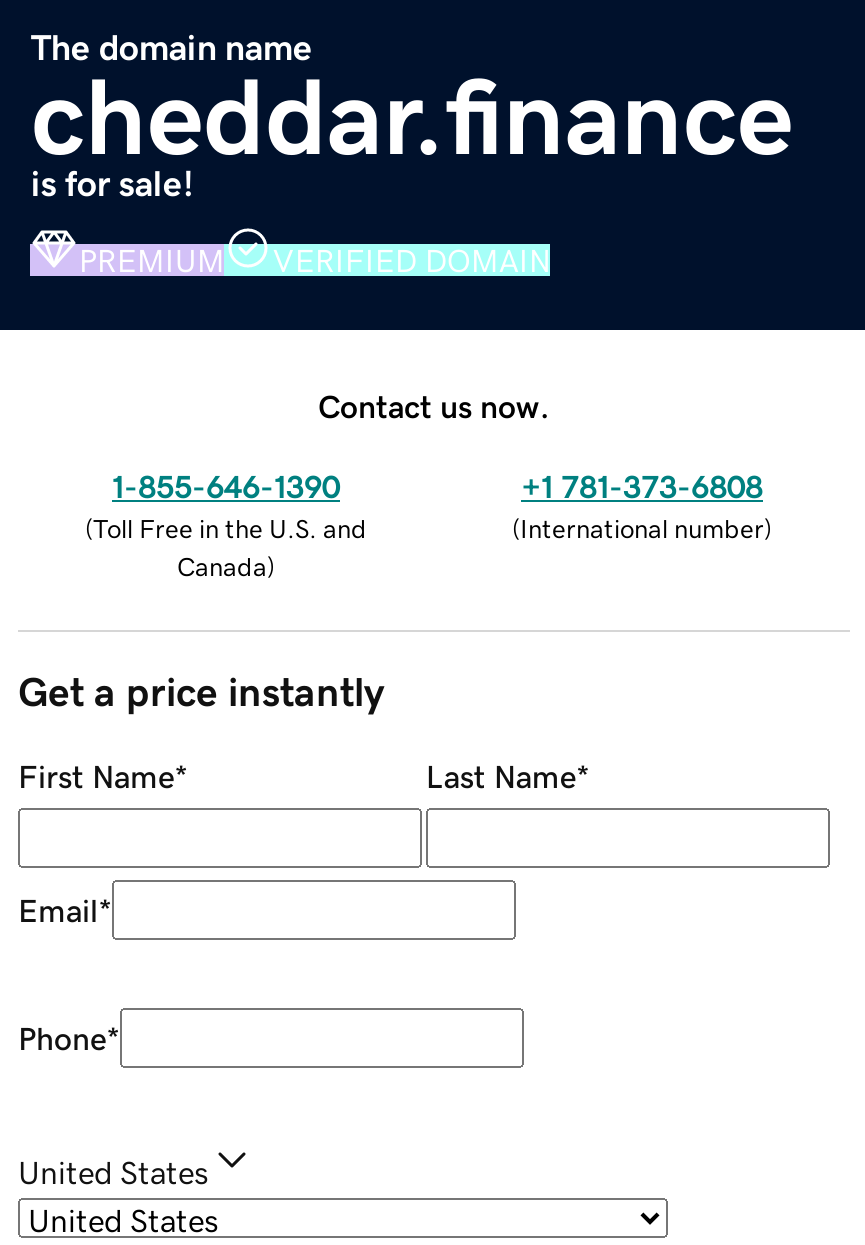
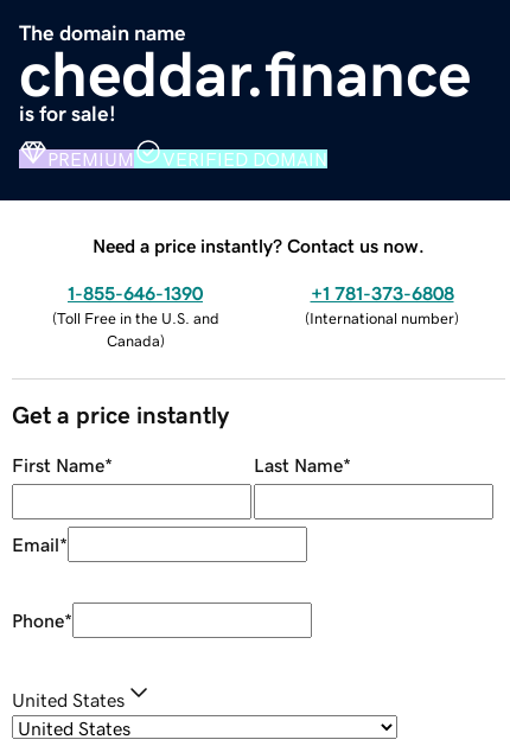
[318,389,550,421] Contact us now. -> [93,236,425,255] Need a price instantly? Contact us now.

